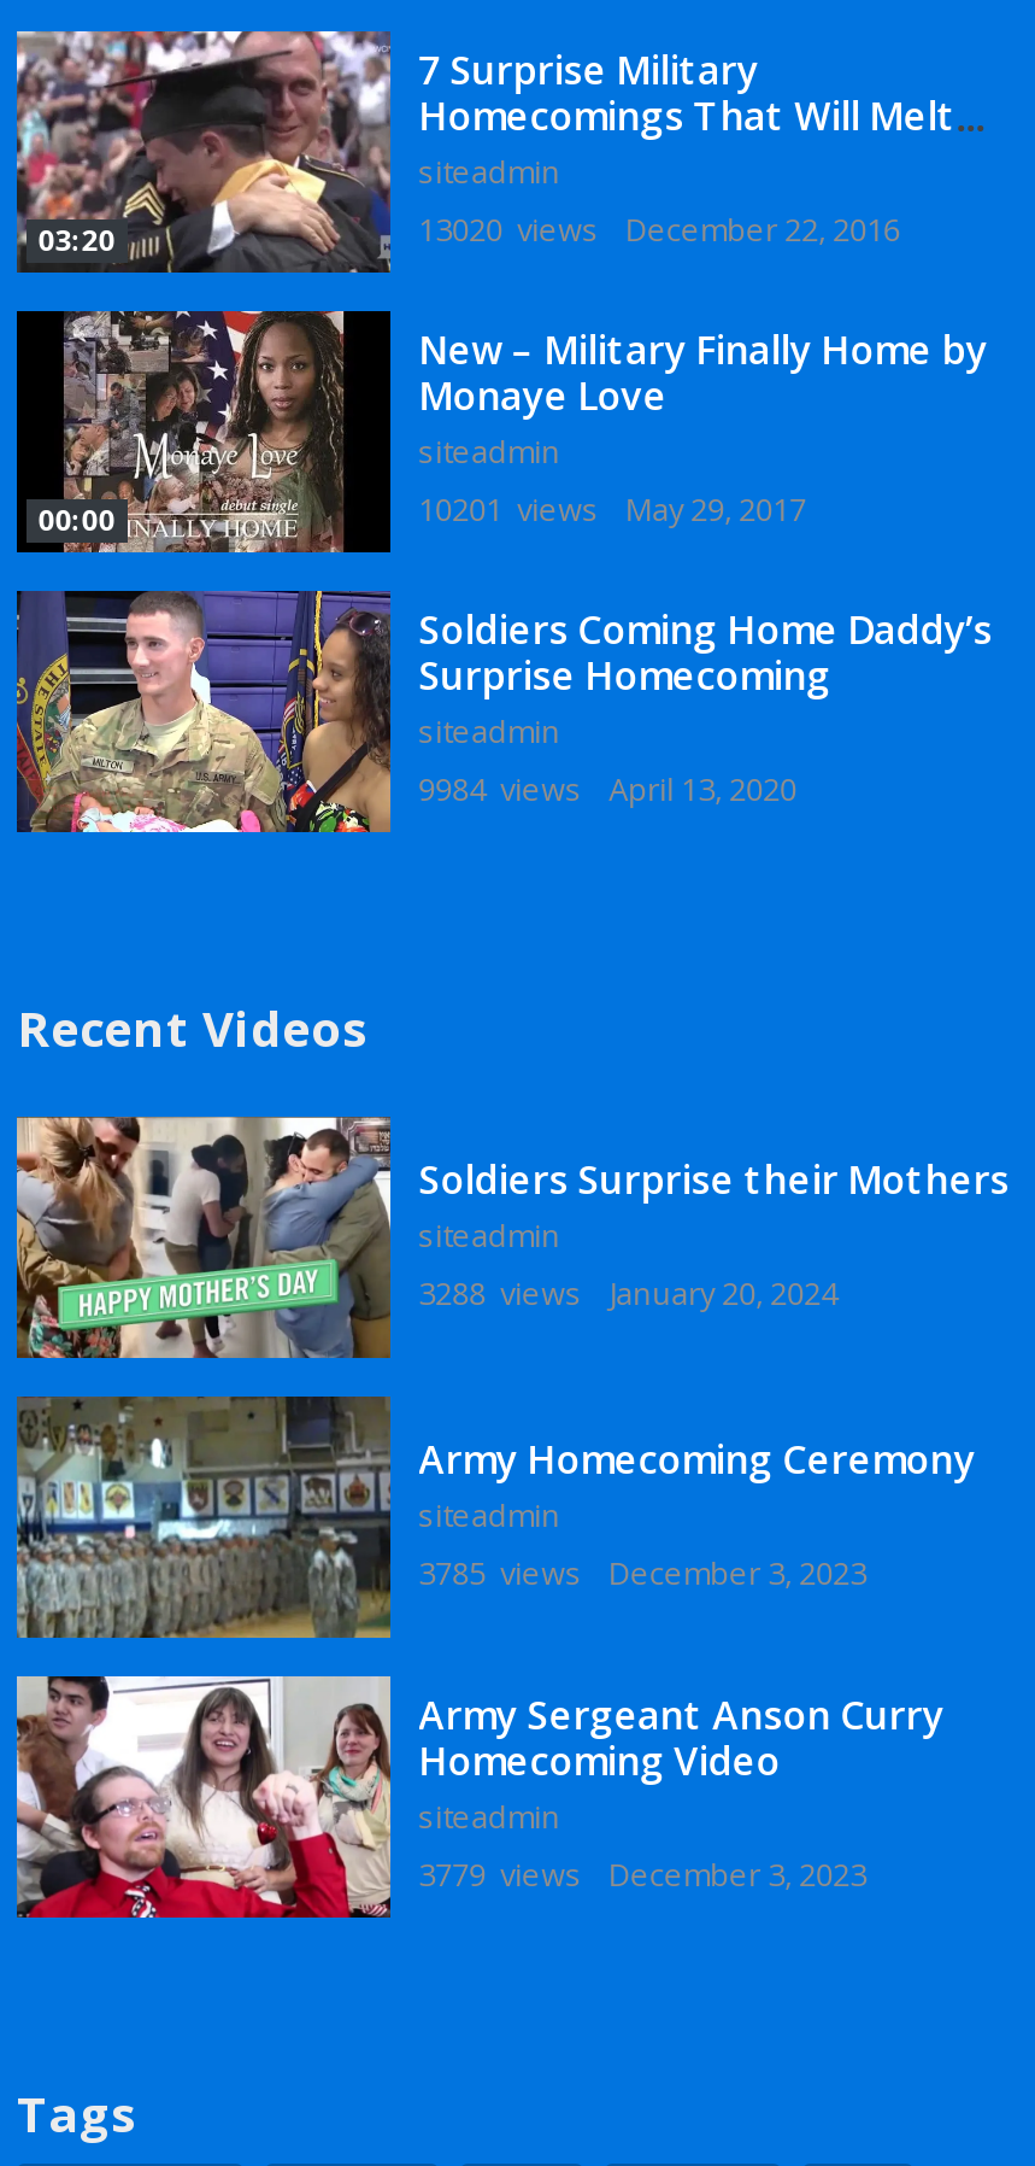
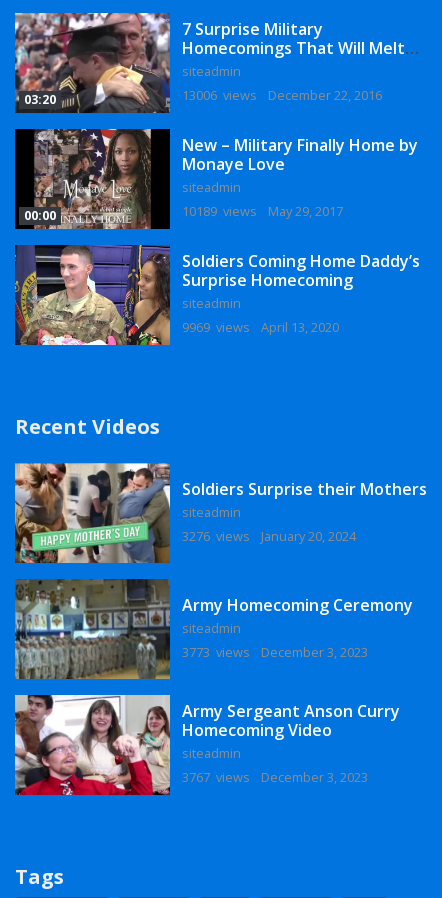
[419,208,901,252] 13020 views December 22, 2016 -> [182,86,382,104] 13006 views December 22, 2016
[419,488,807,532] 10201 views May 29, 2017 -> [182,202,343,220] 10189 views May 29, 2017
[419,768,797,811] 9984 views April 13, 2020 -> [182,318,339,336] 9969 views April 13, 2020
[419,1271,838,1314] 3288 views January 20, 2024 -> [182,527,356,545] 3276 views January 20, 2024
[419,1551,867,1594] 3785 views December 3, 2023 -> [182,643,368,661] 3773 views December 3, 2023
[419,1853,867,1897] 3779 views December 3, 2023 -> [182,768,368,786] 3767 views December 3, 2023

